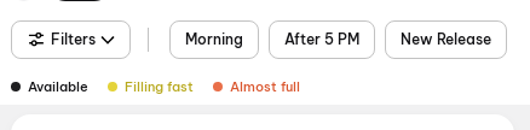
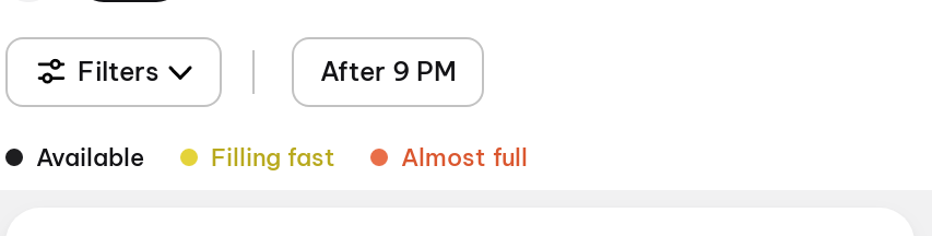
[185,30,491,48] Morning | After 5 PM | New Release -> [320,55,456,87] After 9 PM

